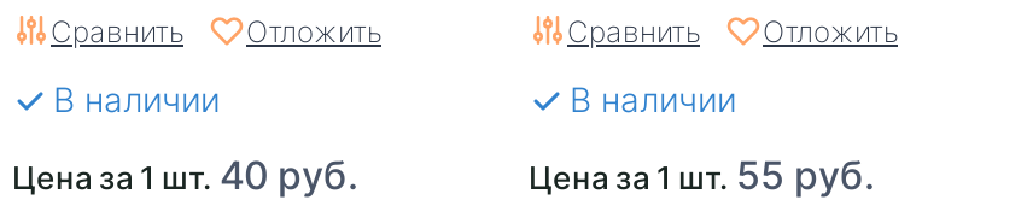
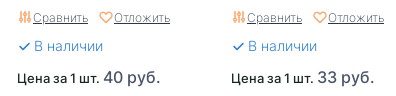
[529,148,876,199] Цена за 1 шт. 55 руб. -> [231,66,375,87] Цена за 1 шт. 33 руб.

